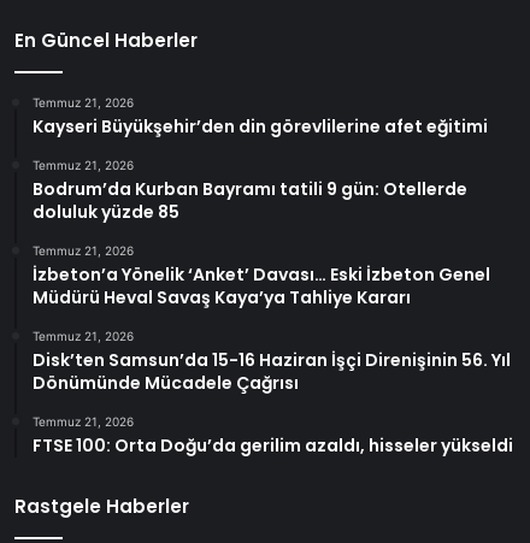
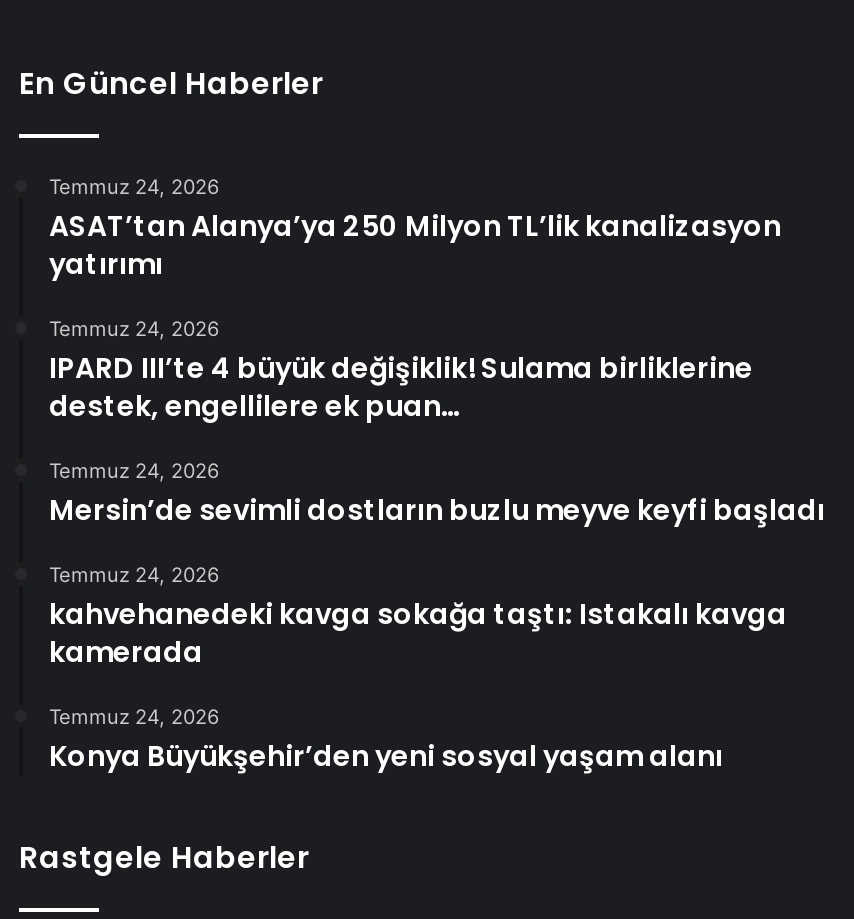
[33,95,488,139] Temmuz 21, 2026 | Kayseri Büyükşehir’den din görevlilerine afet eğitimi -> [49,174,781,284] Temmuz 24, 2026 | ASAT’tan Alanya’ya 250 Milyon TL’lik kanalizasyon | yatırımı
[33,158,467,224] Temmuz 21, 2026 | Bodrum’da Kurban Bayramı tatili 9 gün: Otellerde | doluluk yüzde 85 -> [49,316,753,426] Temmuz 24, 2026 | IPARD III’te 4 büyük değişiklik! Sulama birliklerine | destek, engellilere ek puan…
[33,243,490,310] Temmuz 21, 2026 | İzbeton’a Yönelik ‘Anket’ Davası… Eski İzbeton Genel | Müdürü Heval Savaş Kaya’ya Tahliye Kararı -> [49,458,825,530] Temmuz 24, 2026 | Mersin’de sevimli dostların buzlu meyve keyfi başladı
[33,329,511,395] Temmuz 21, 2026 | Disk’ten Samsun’da 15-16 Haziran İşçi Direnişinin 56. Yıl | Dönümünde Mücadele Çağrısı -> [49,562,787,672] Temmuz 24, 2026 | kahvehanedeki kavga sokağa taştı: Istakalı kavga | kamerada
[33,414,513,458] Temmuz 21, 2026 | FTSE 100: Orta Doğu’da gerilim azaldı, hisseler yükseldi -> [49,704,723,776] Temmuz 24, 2026 | Konya Büyükşehir’den yeni sosyal yaşam alanı

